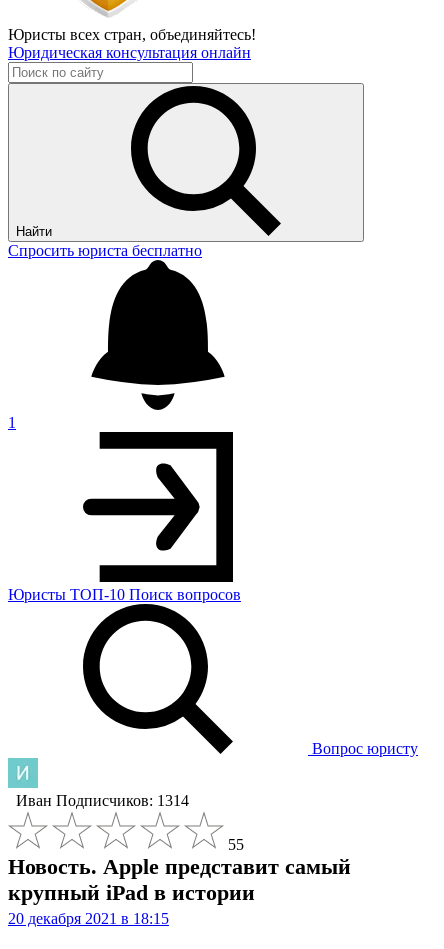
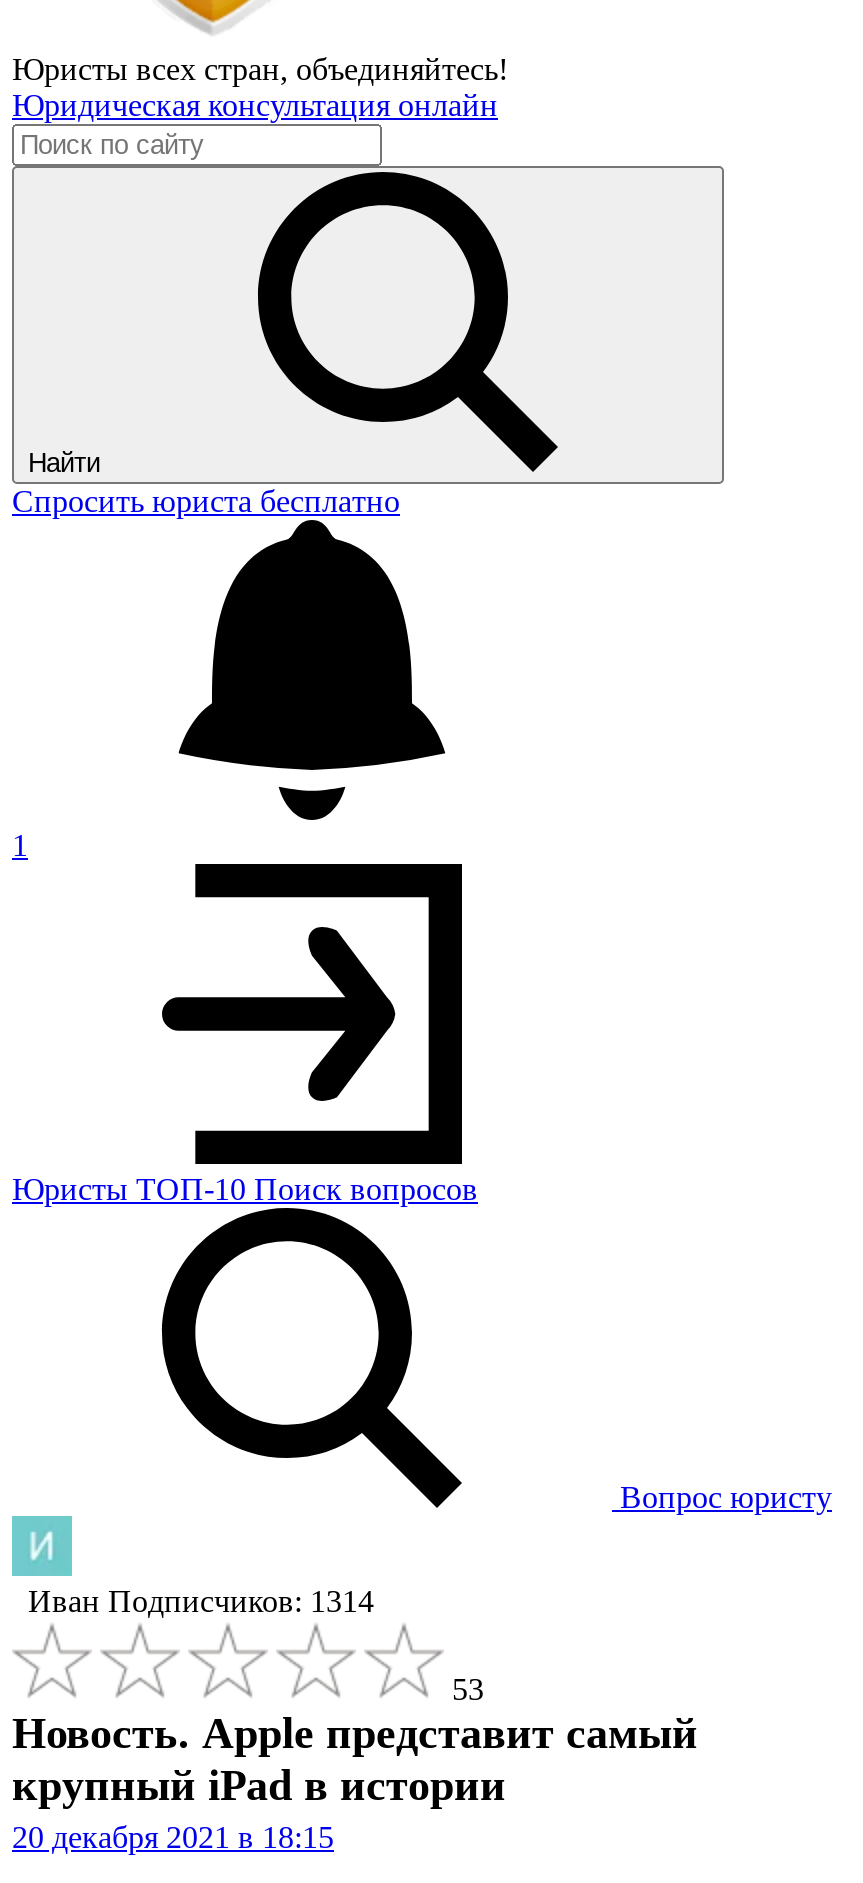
[228,836,244,853] 55 -> [452,1672,484,1706] 53

